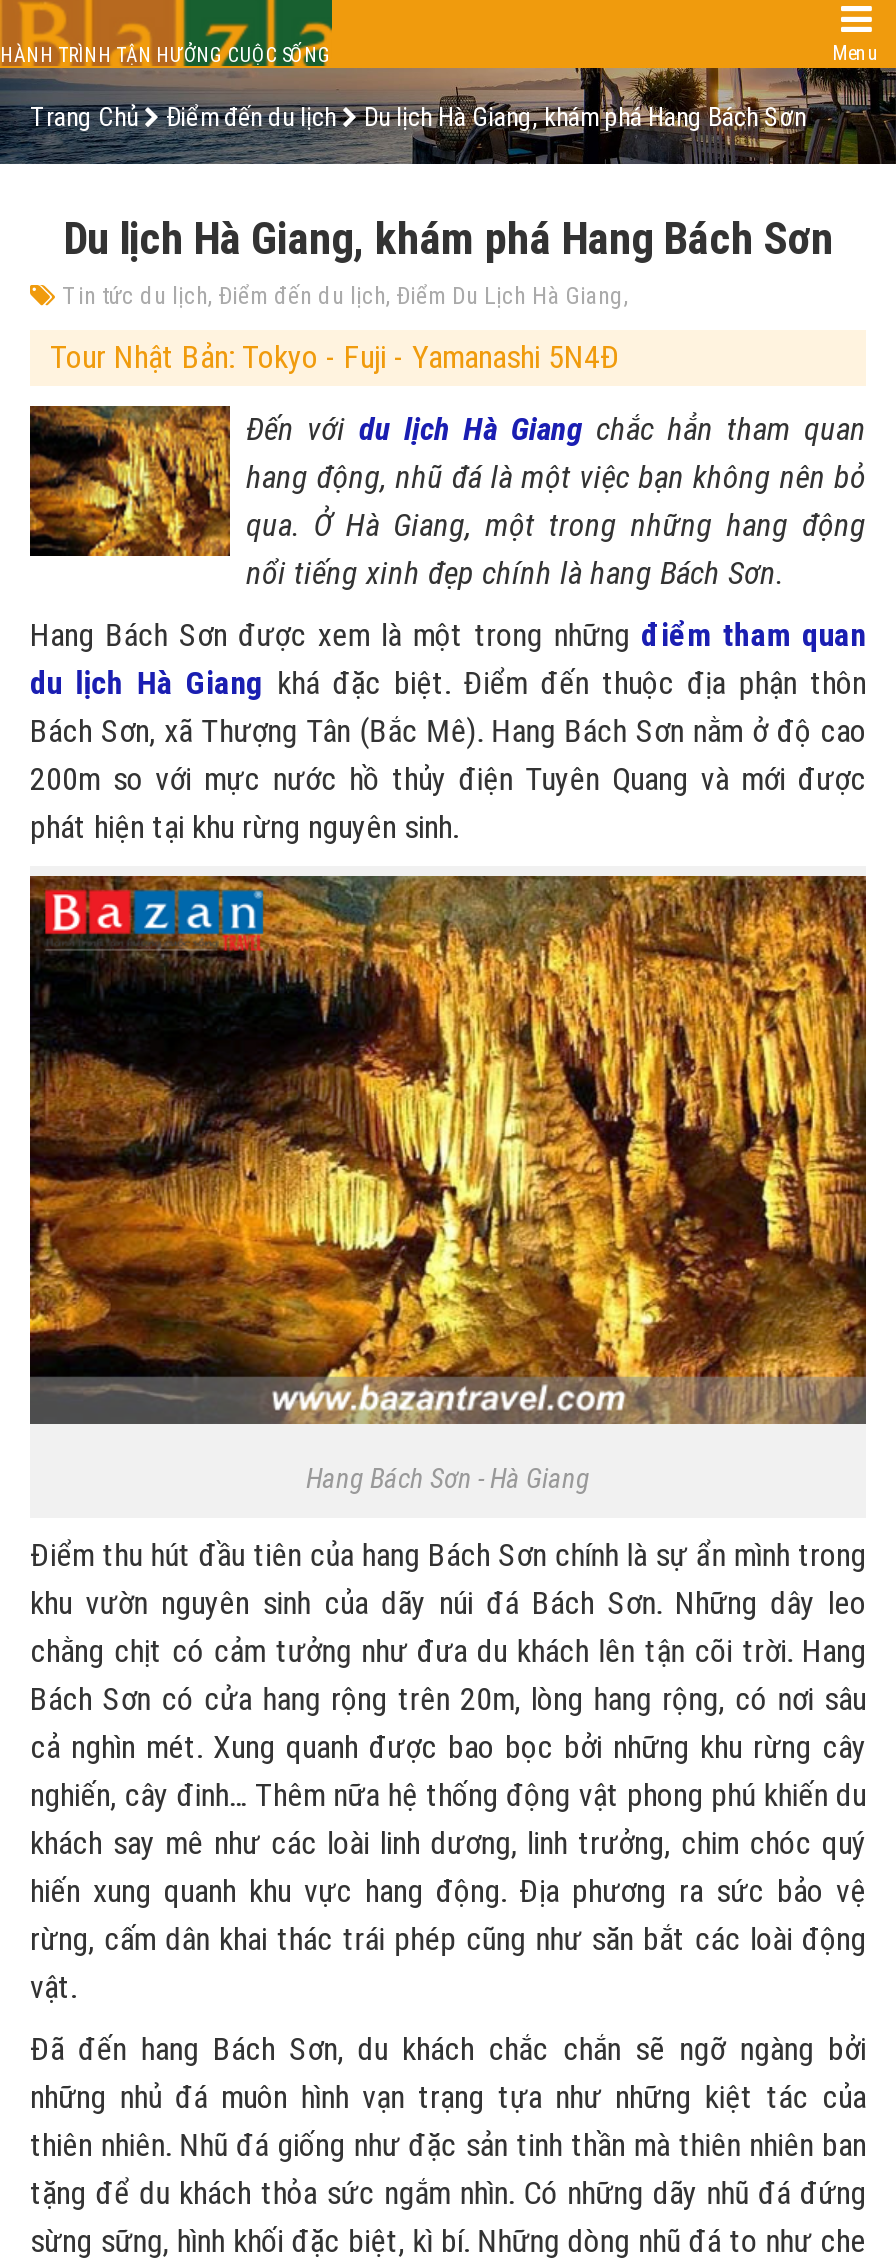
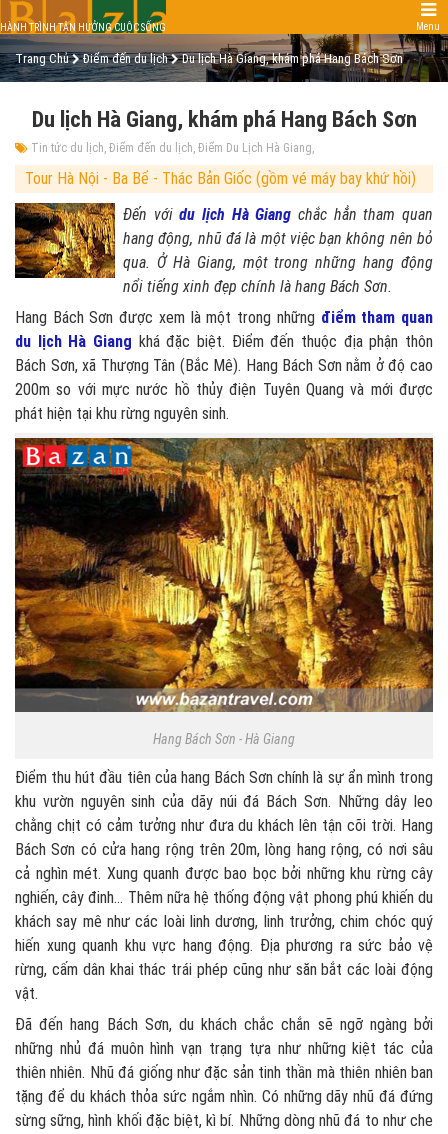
[50,338,620,376] Tour Nhật Bản: Tokyo - Fuji - Yamanashi 5N4Đ -> [25,169,416,188] Tour Hà Nội - Ba Bể - Thác Bản Giốc (gồm vé máy bay khứ hồi)

